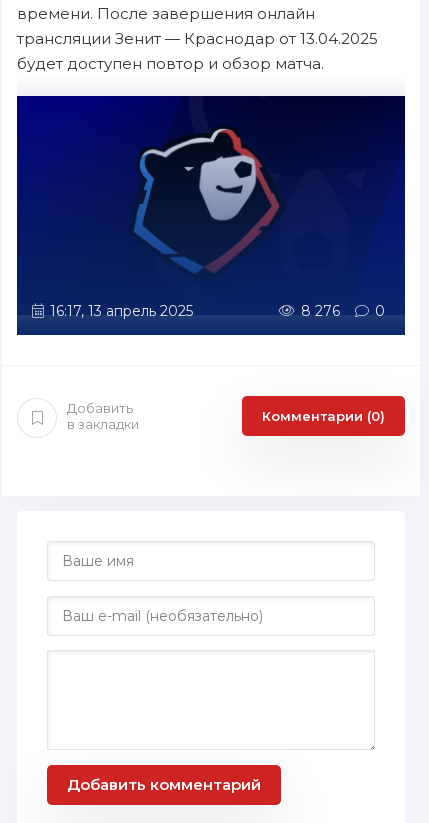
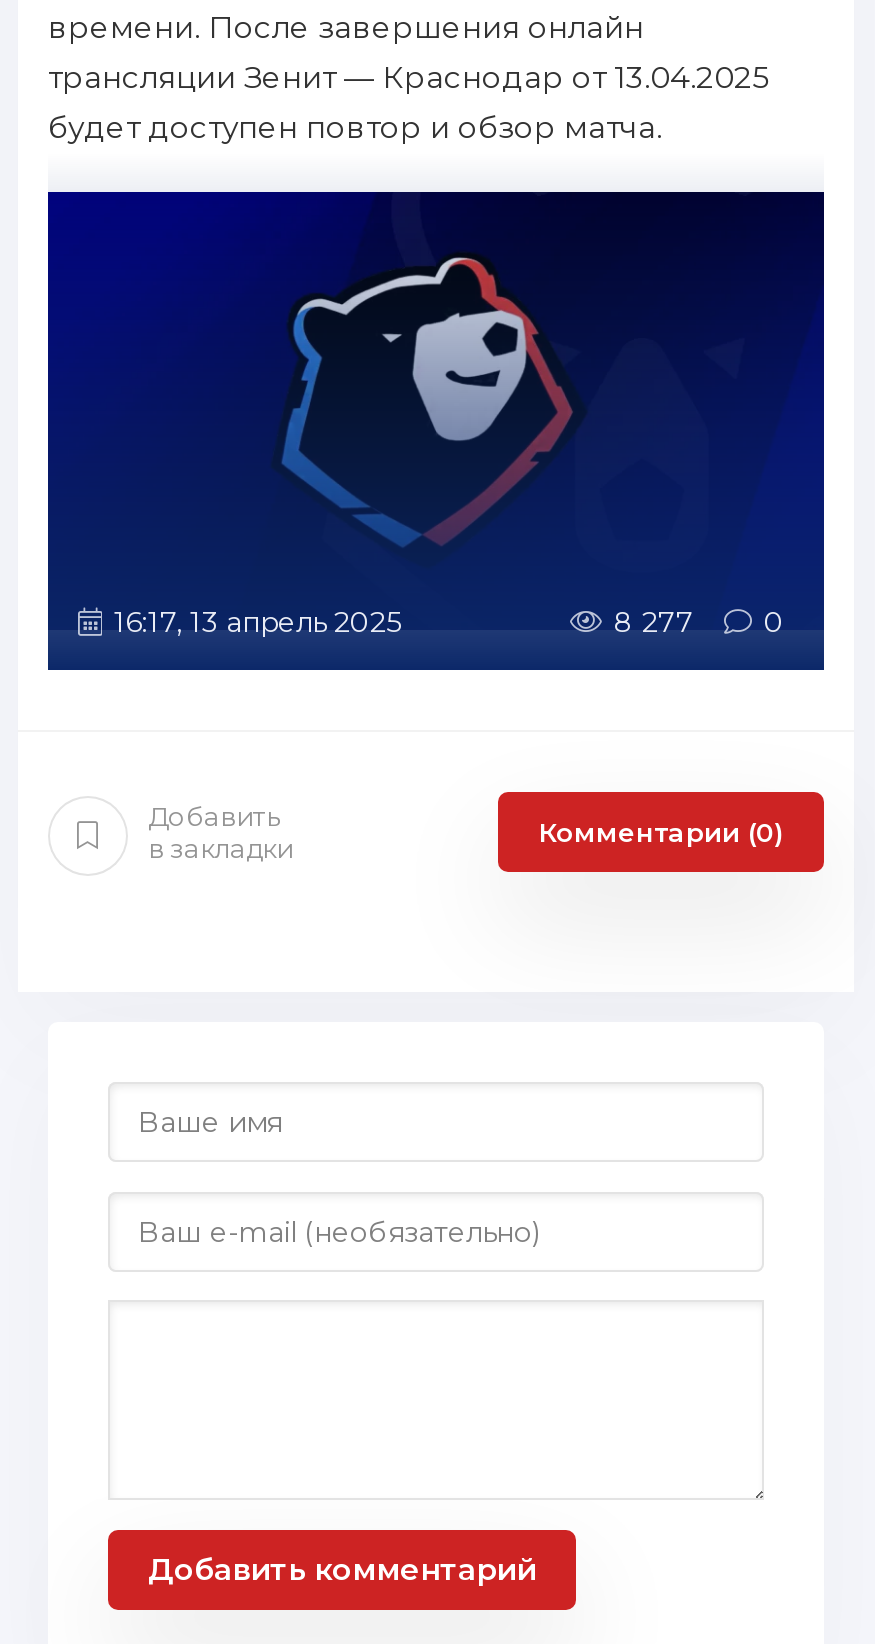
[301,302,340,320] 8 276 -> [614,603,694,639] 8 277

